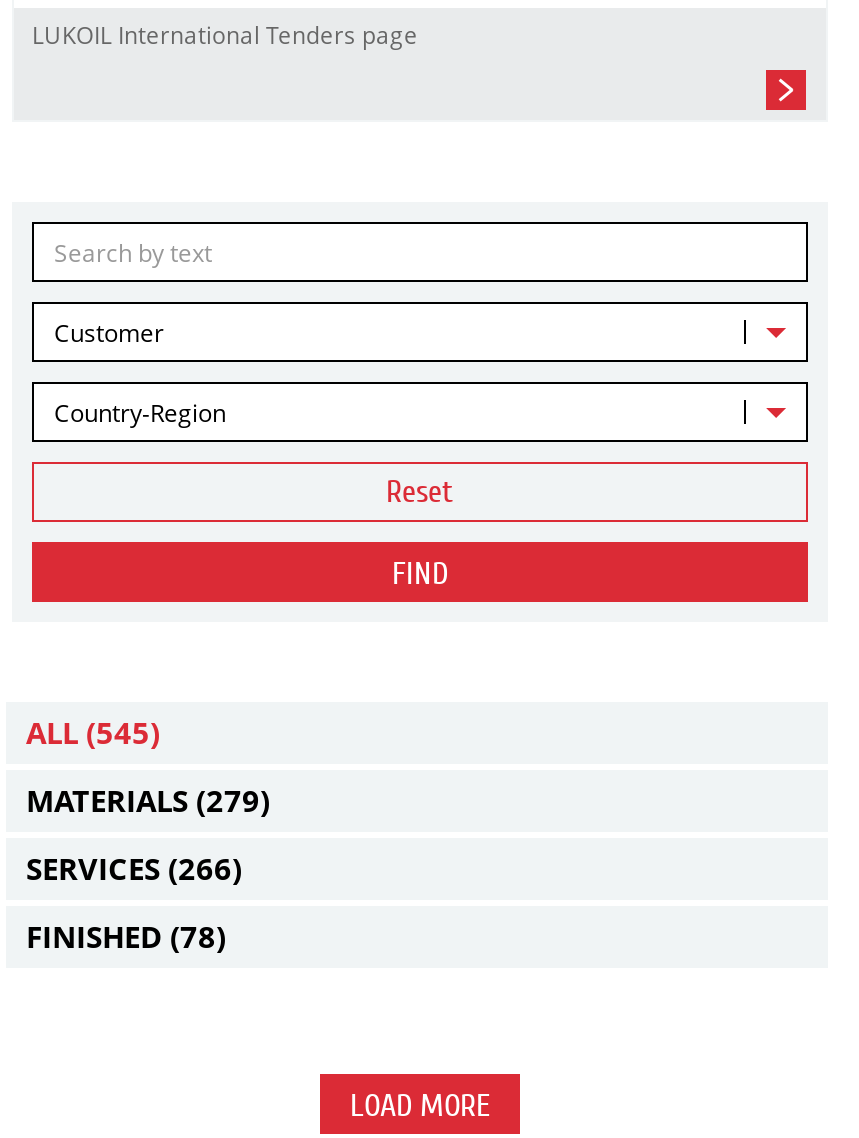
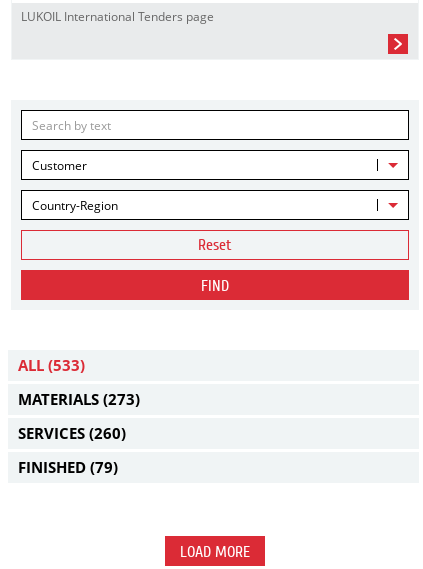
[26,712,160,752] ALL (545) -> [18,355,85,375] ALL (533)
[26,780,270,820] MATERIALS (279) -> [18,389,140,409] MATERIALS (273)
[26,848,242,888] SERVICES (266) -> [18,423,126,443] SERVICES (260)
[26,916,226,956] FINISHED (78) -> [18,457,118,477] FINISHED (79)

